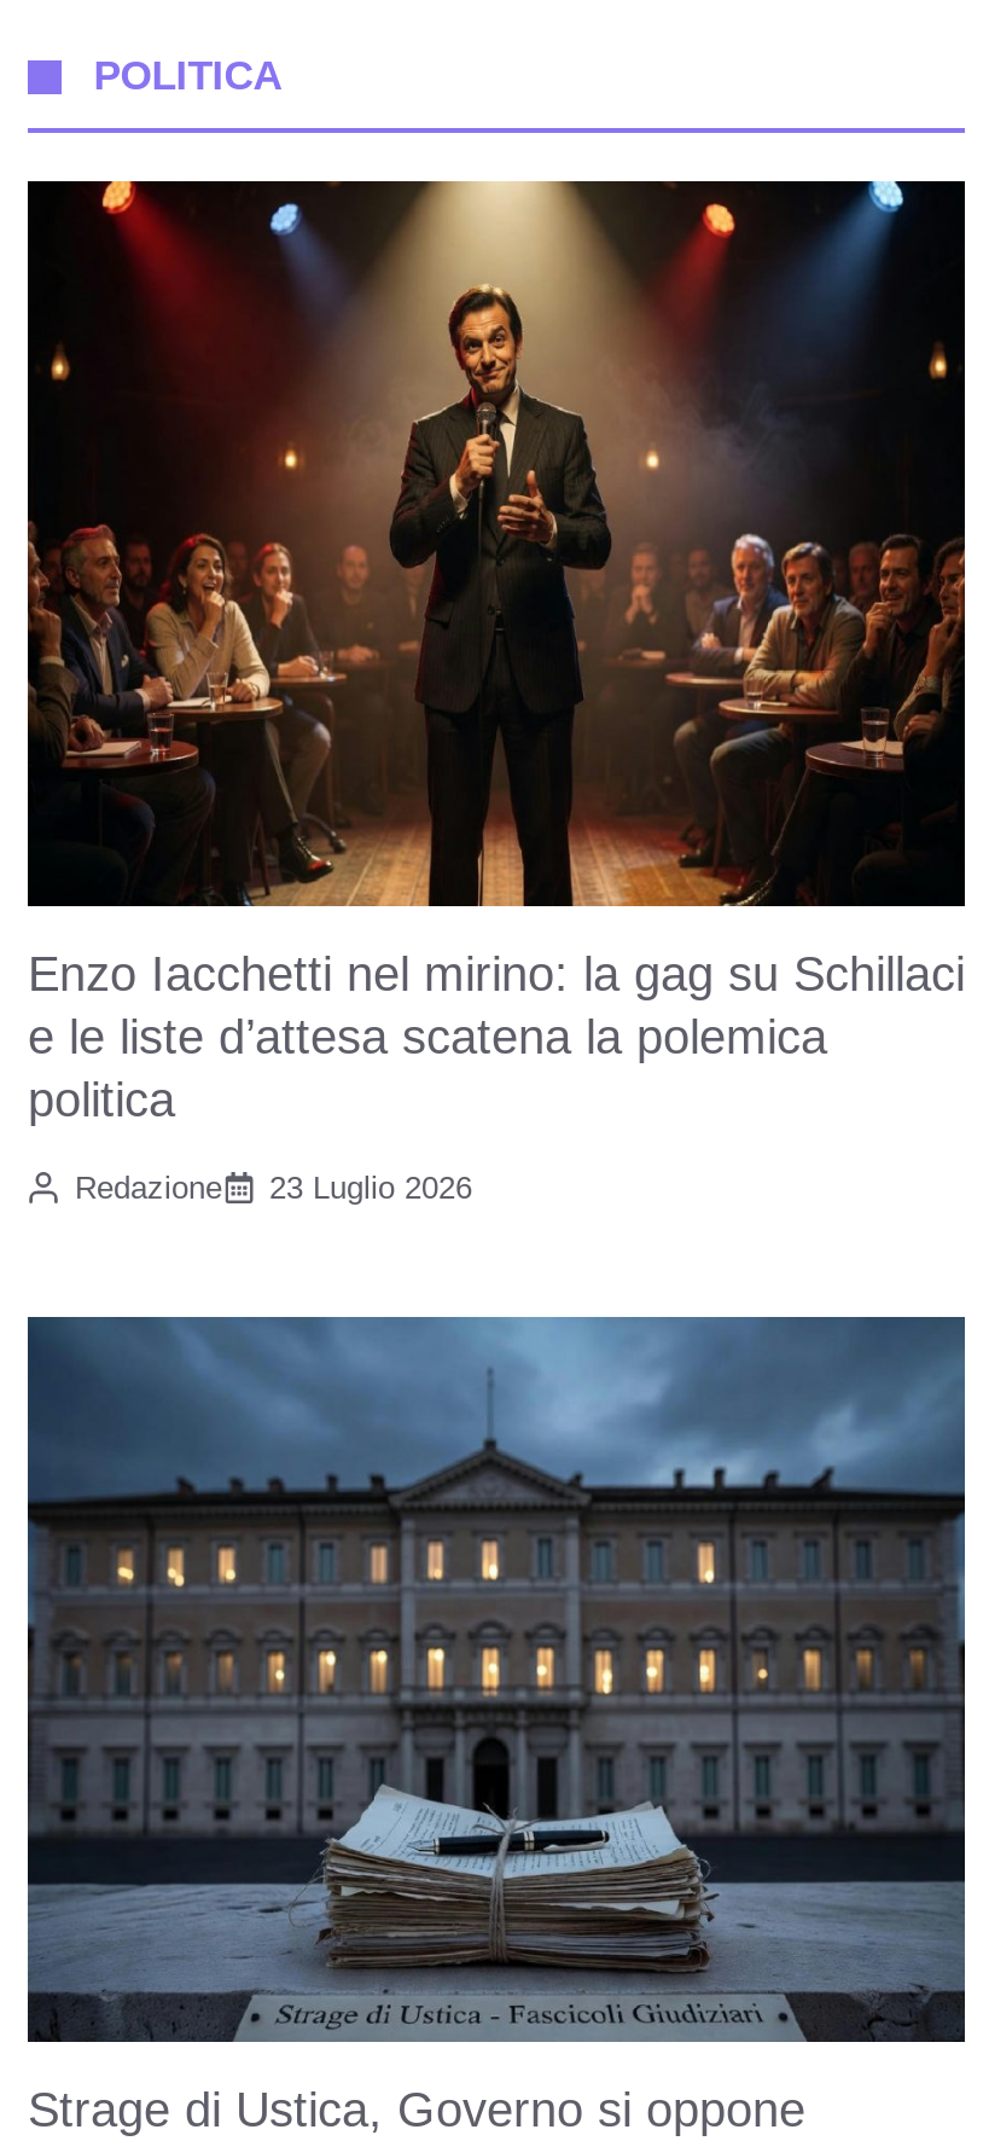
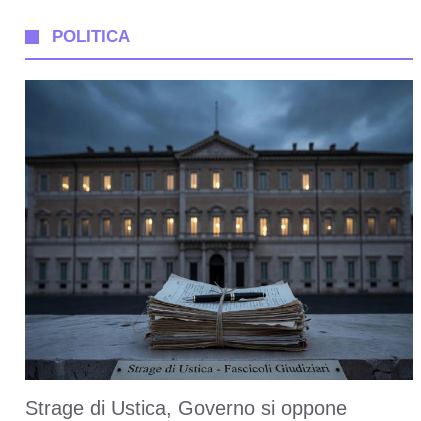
[25,179,967,1205] [image] | Enzo Iacchetti nel mirino: la gag su Schillaci | e le liste d’attesa scatena la polemica | politica | Redazione | 23 Luglio 2026 -> none

